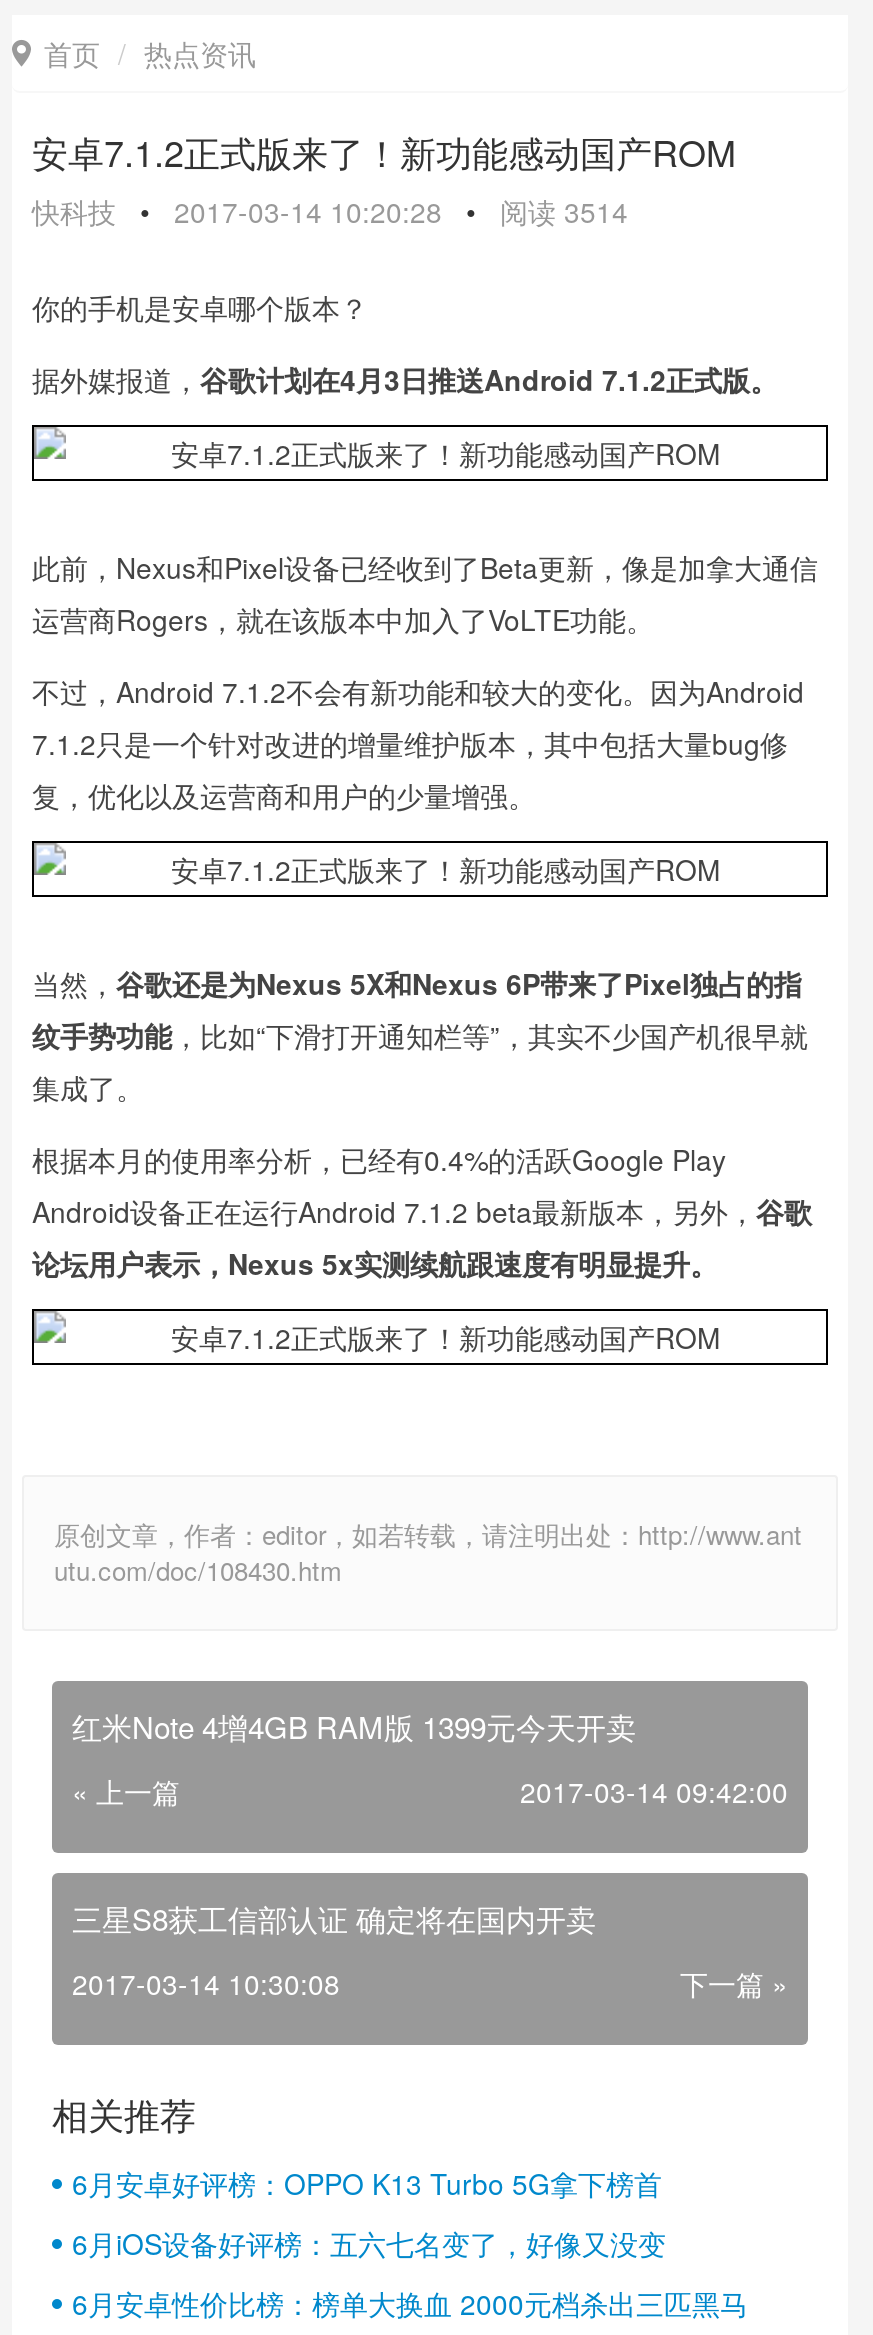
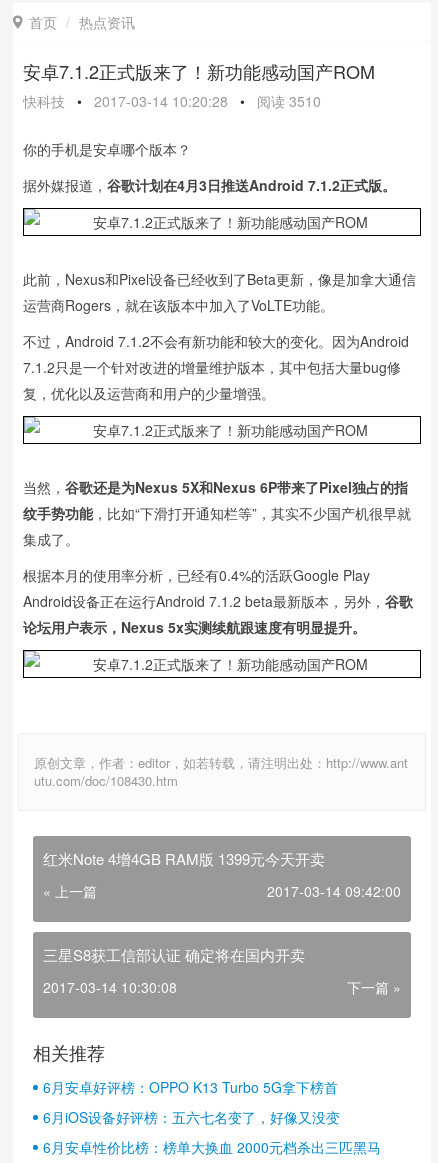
[32,191,628,231] 快科技 • 2017-03-14 10:20:28 • 阅读3514 -> [23,91,321,111] 快科技 • 2017-03-14 10:20:28 • 阅读3510

